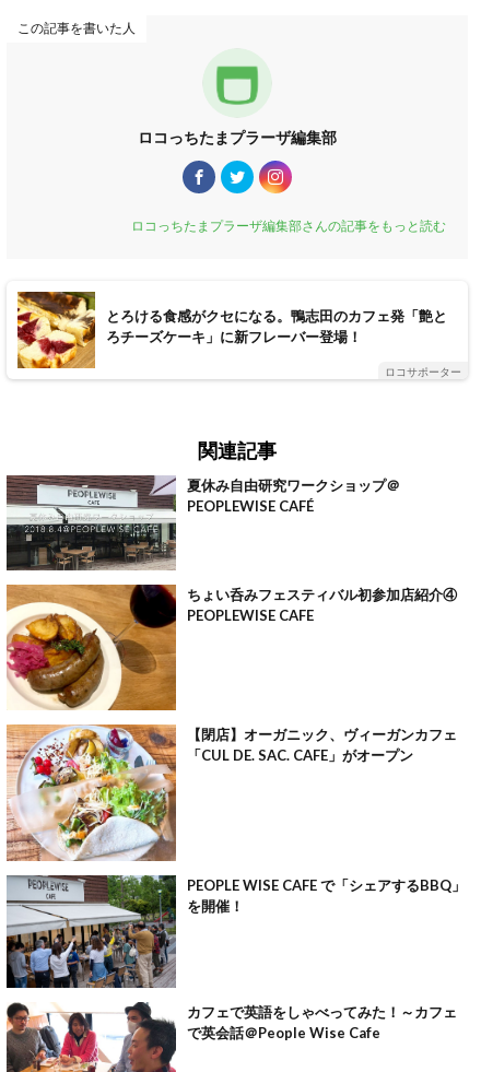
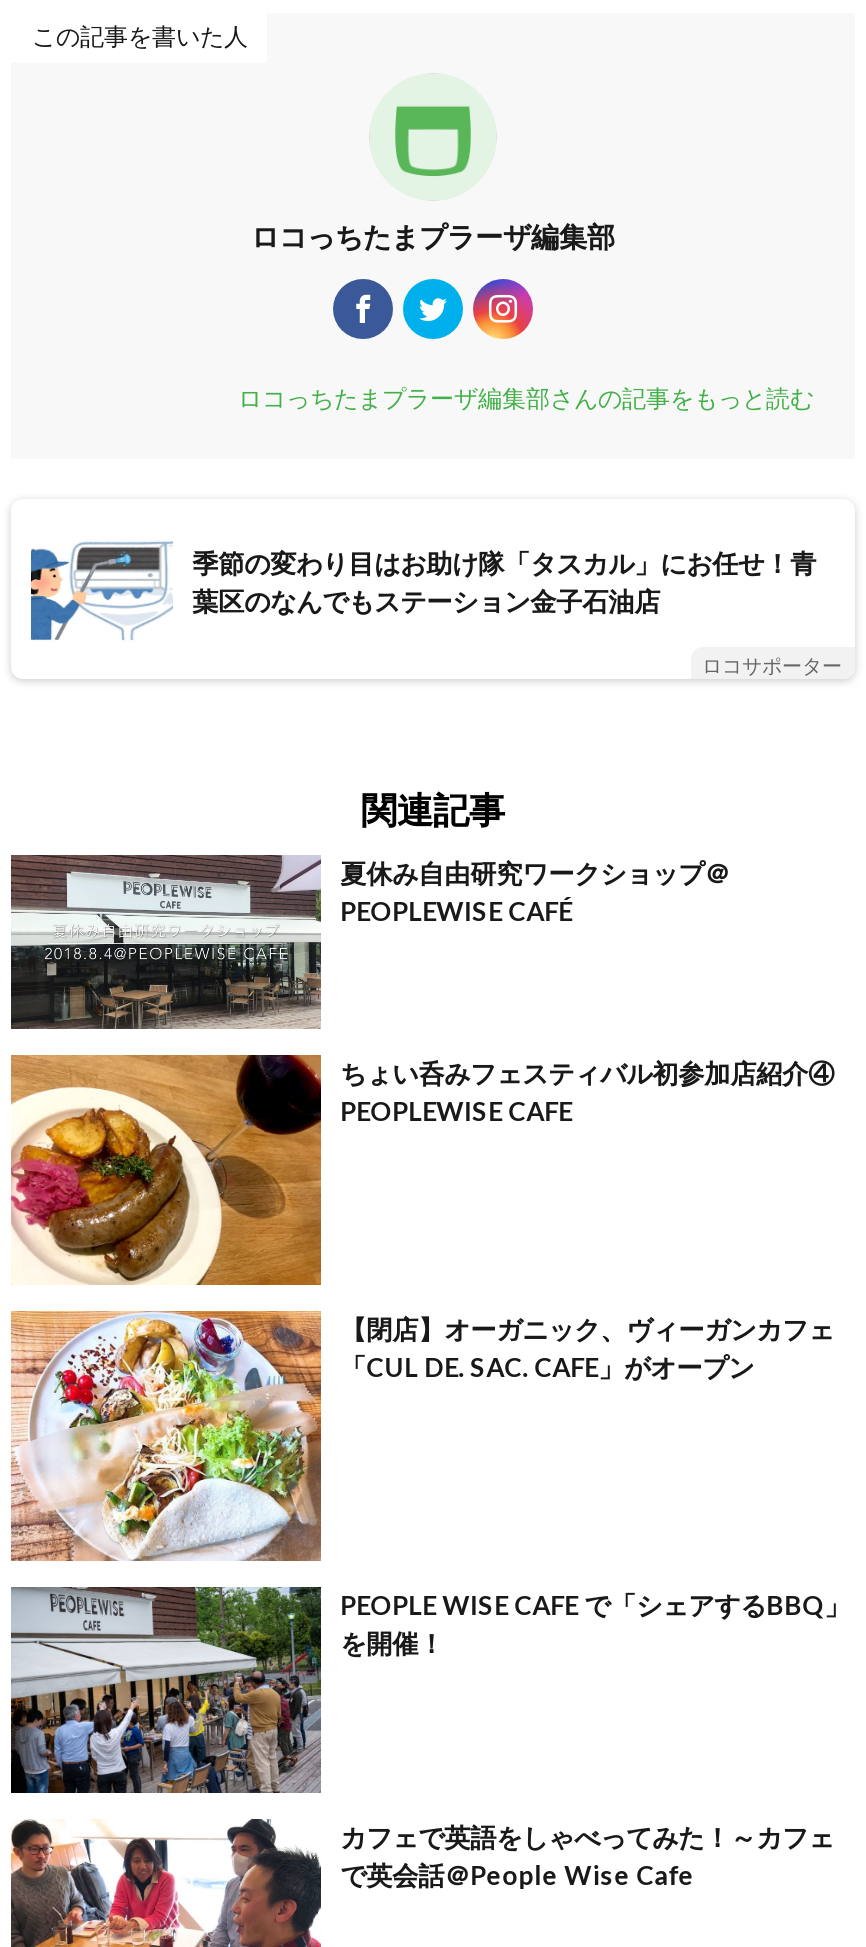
[16,291,447,369] [image] | とろける食感がクセになる。鴨志田のカフェ発「艶と | ろチーズケーキ」に新フレーバー登場！ -> [29,519,816,659] [image] | 季節の変わり目はお助け隊「タスカル」にお任せ！青 | 葉区のなんでもステーション金子石油店

